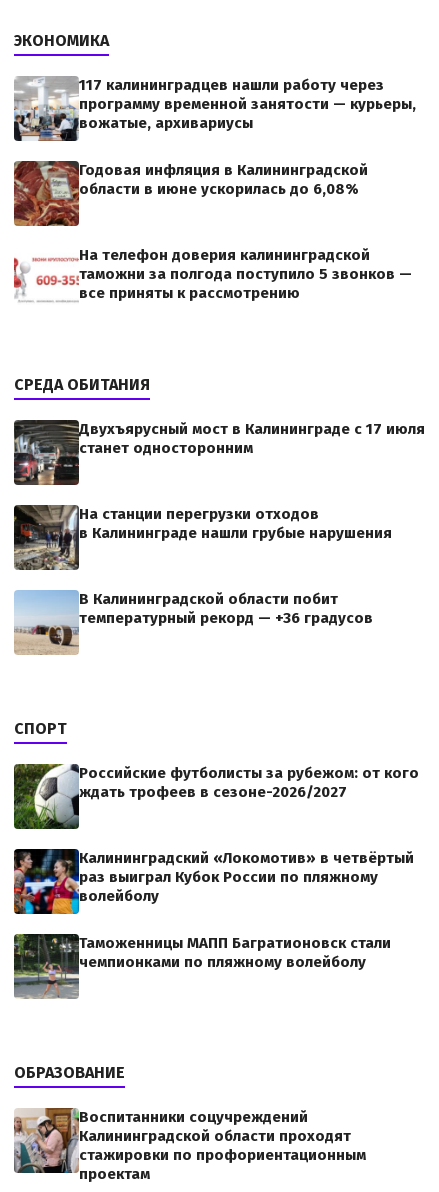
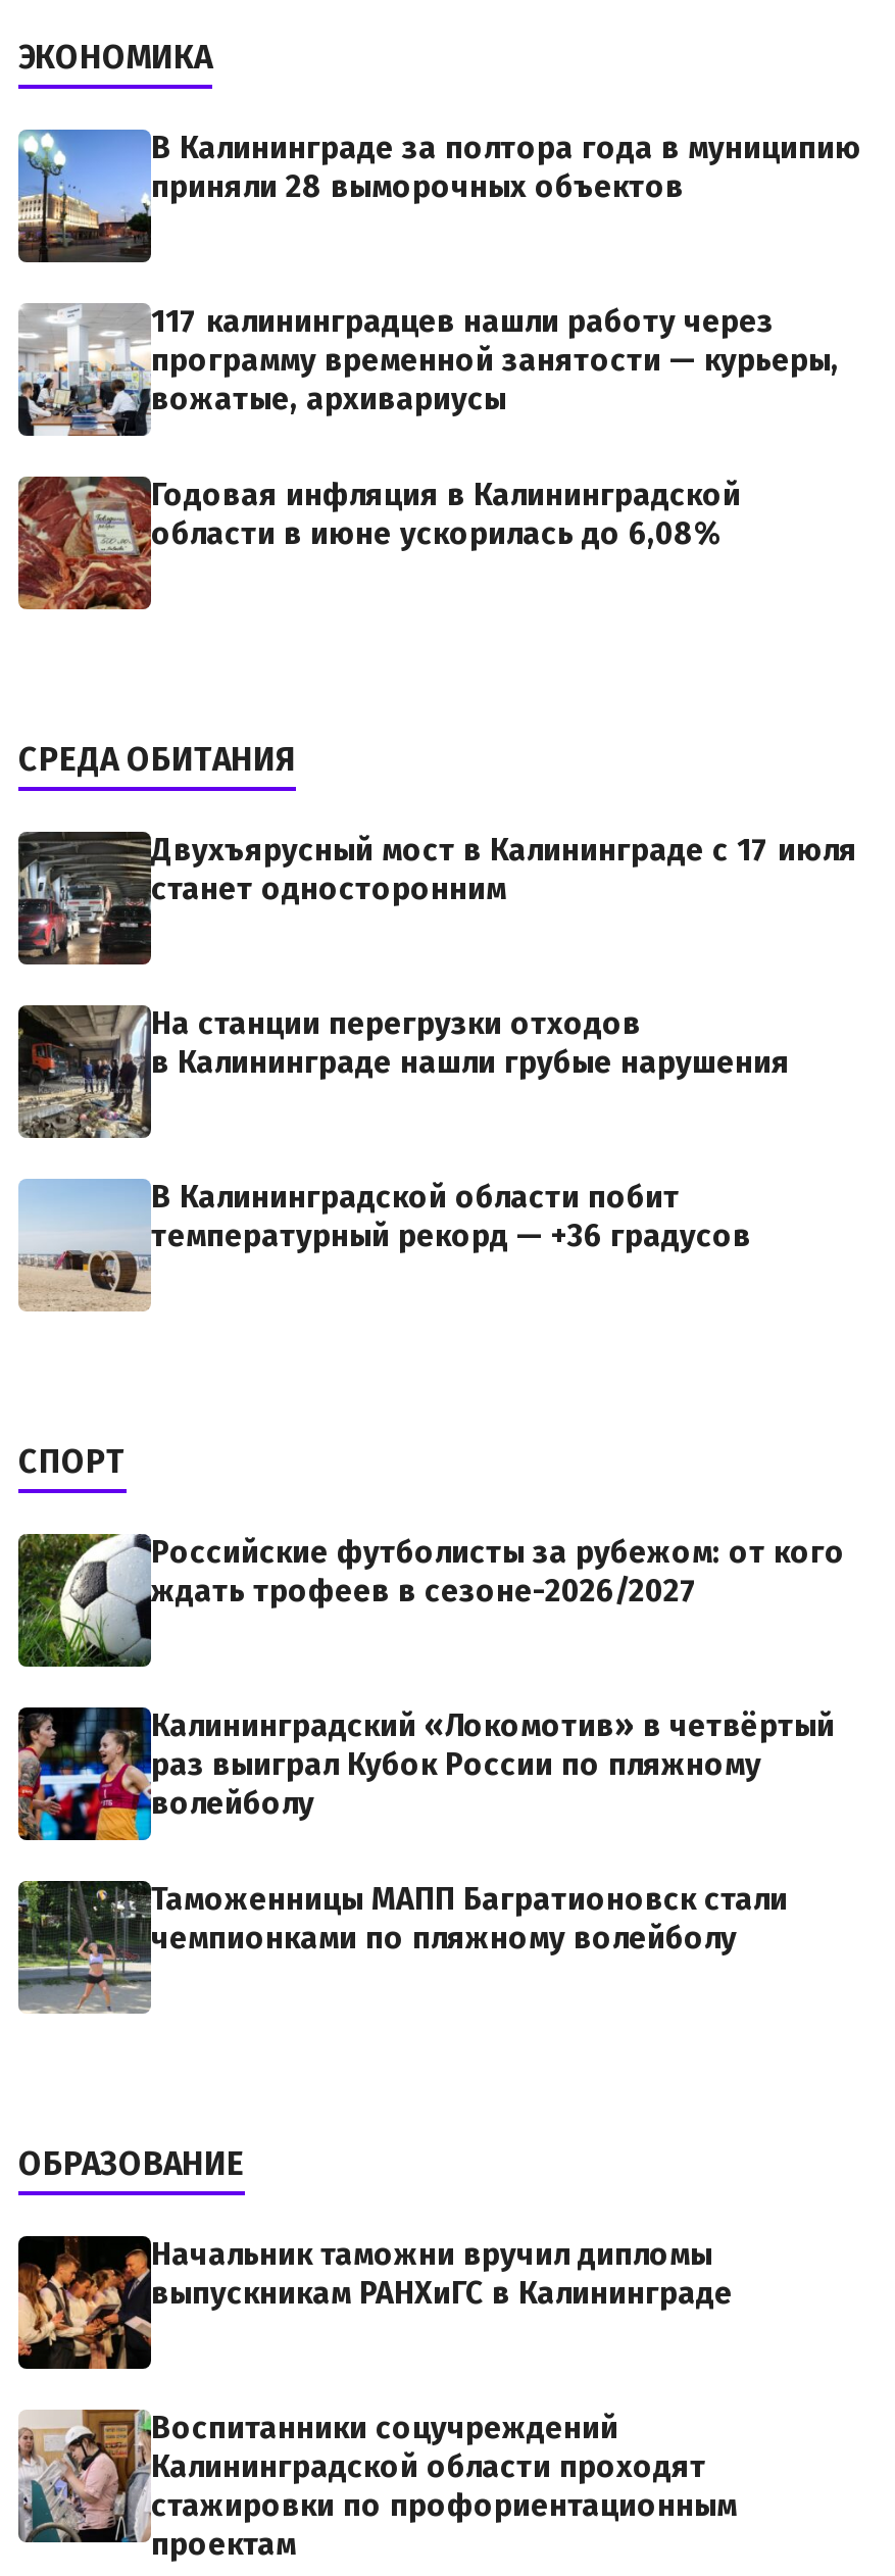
none -> [18,128,861,264] [image] | В Калининграде за полтора года в муниципию | приняли 28 выморочных объектов
[14,246,412,309] [image] | На телефон доверия калининградской | таможни за полгода поступило 5 звонков — | все приняты к рассмотрению -> none
none -> [16,2234,733,2371] [image] | Начальник таможни вручил дипломы | выпускникам РАНХиГС в Калининграде

